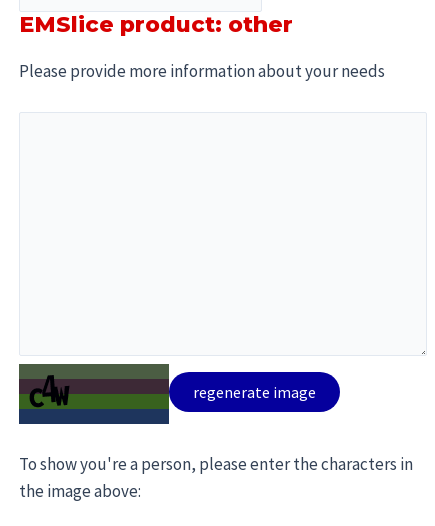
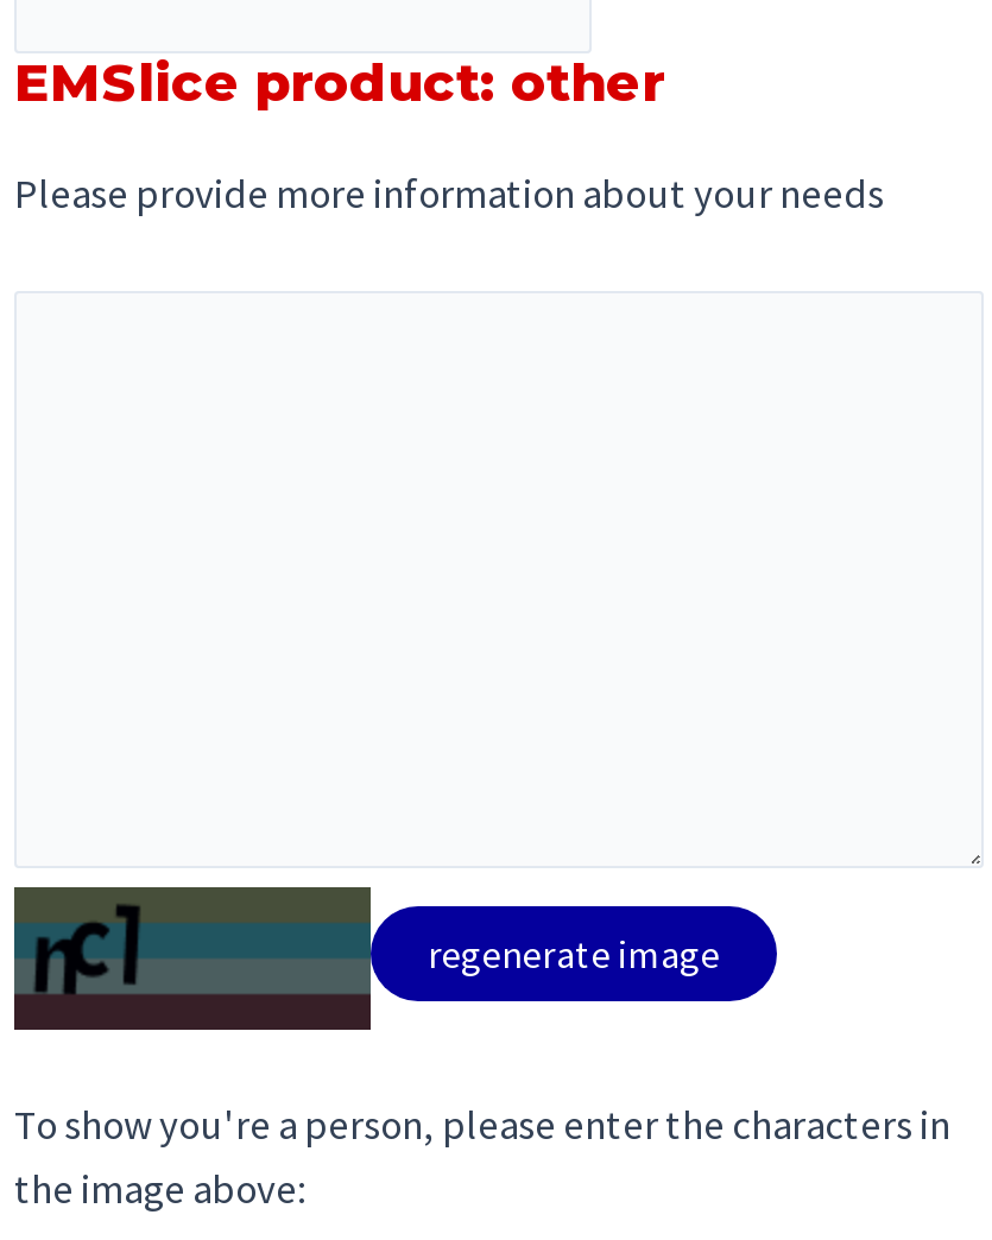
[19,364,169,425] [image] -> [14,886,371,1031] [image]

